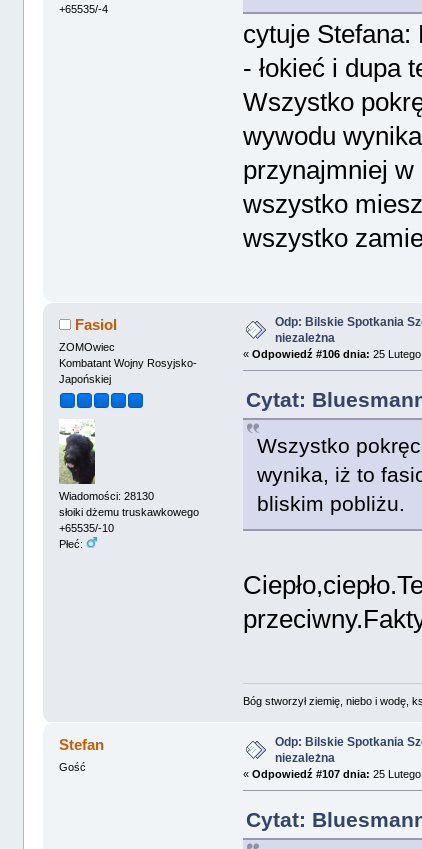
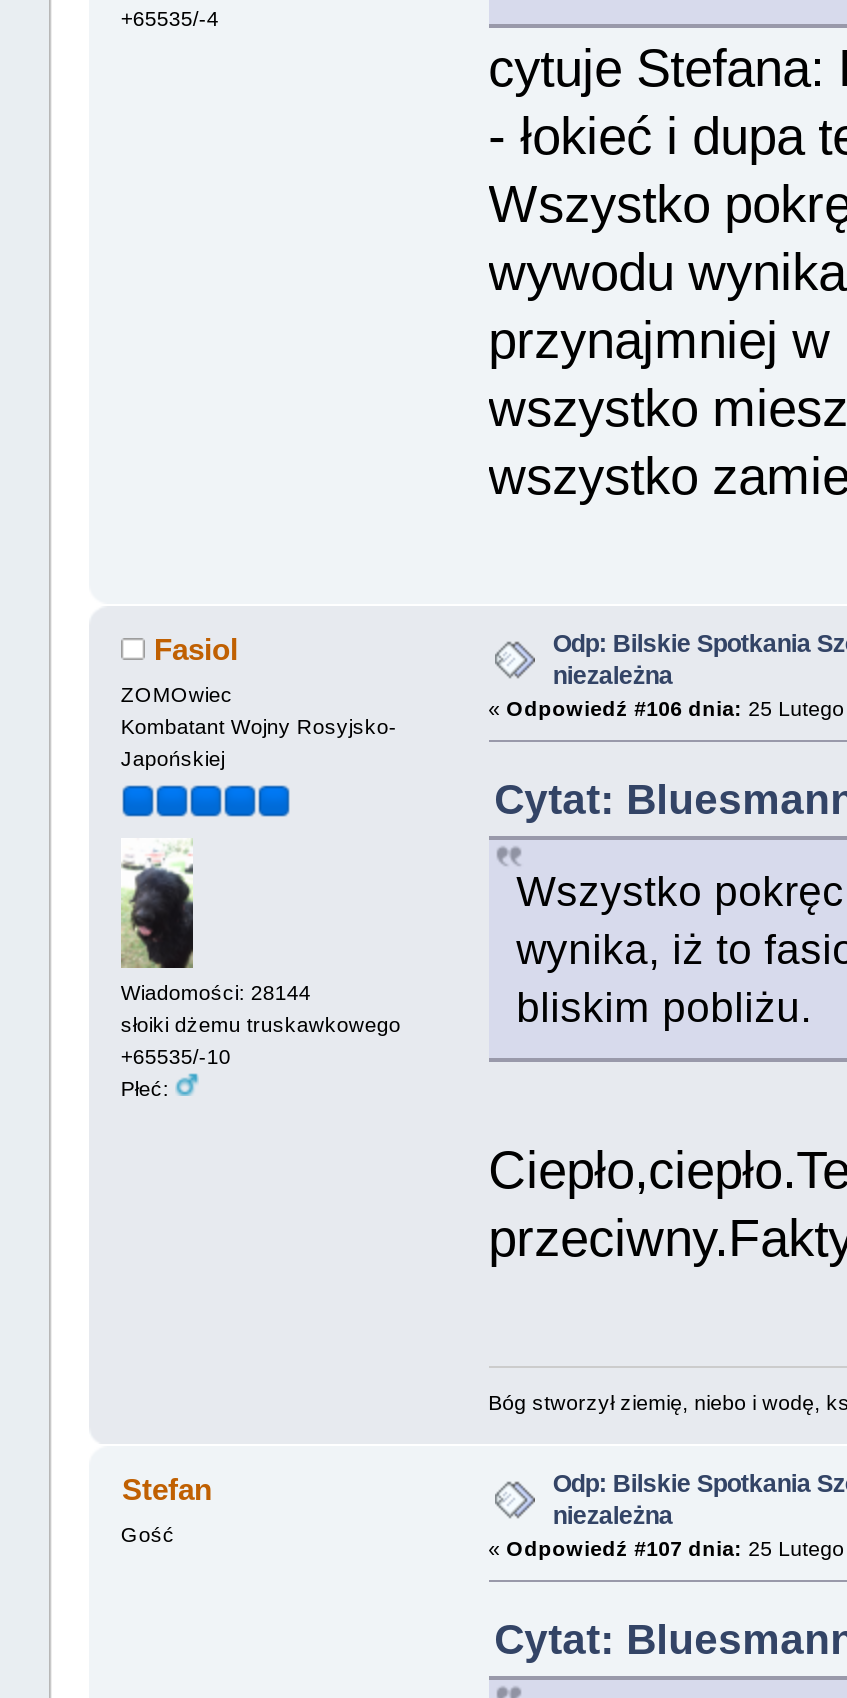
[59,490,154,502] Wiadomości: 28130 -> [121,979,311,1003] Wiadomości: 28144

